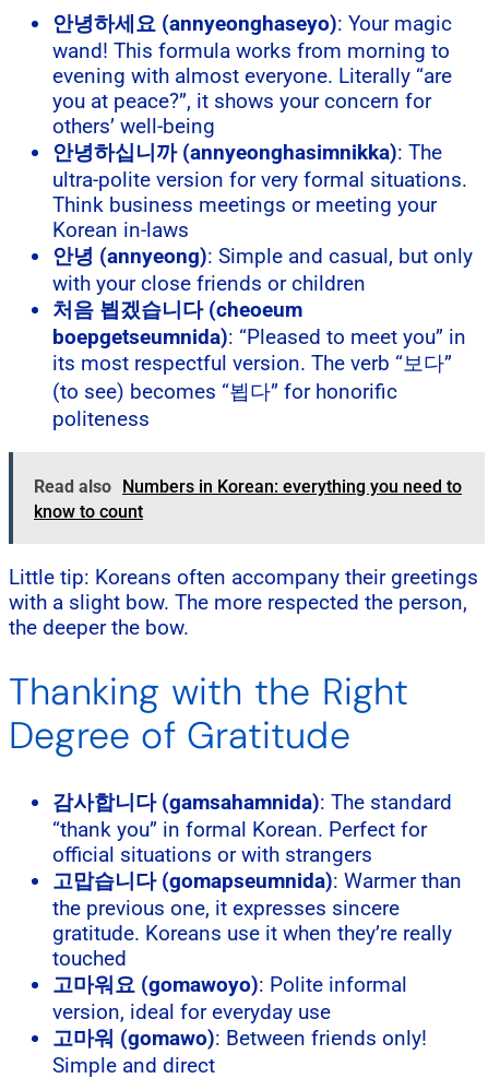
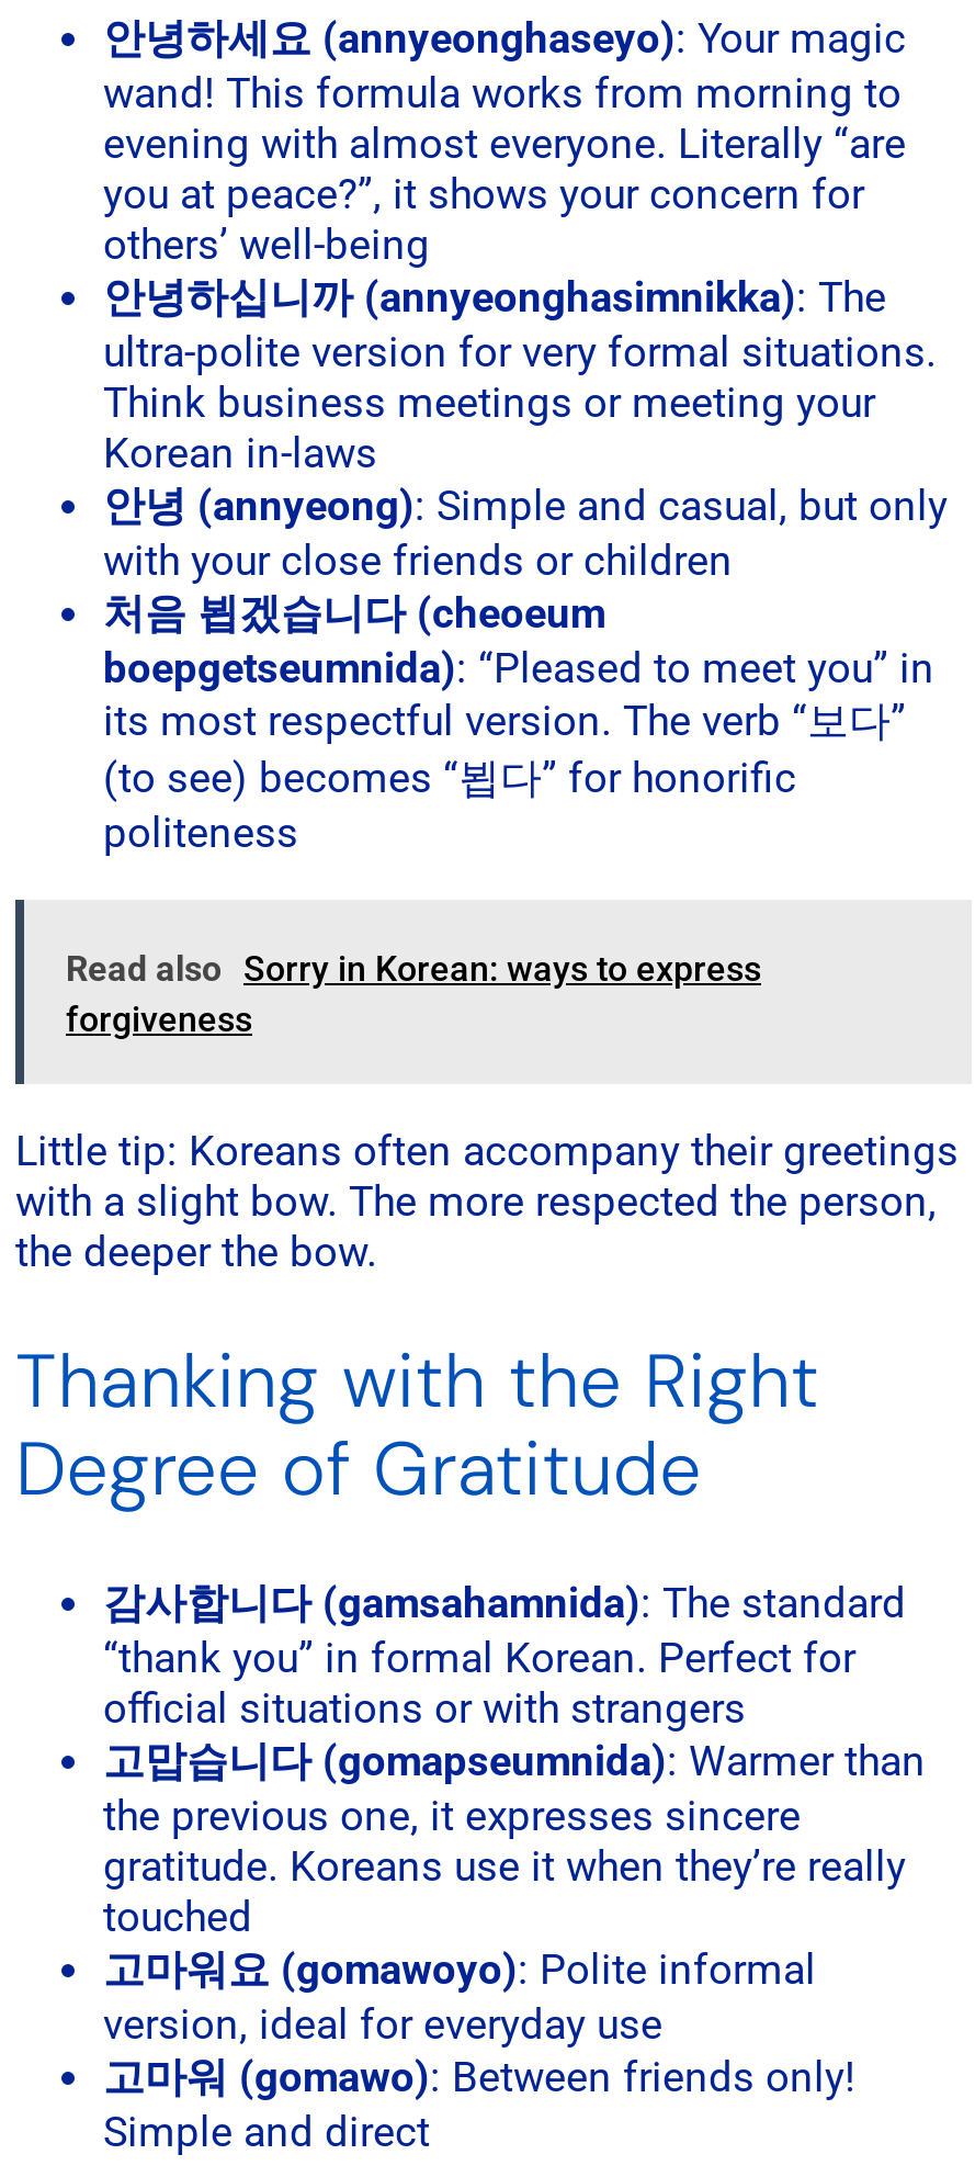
[34,476,462,522] Read also Numbers in Korean: everything you need to | know to count -> [66,948,761,1040] Read also Sorry in Korean: ways to express | forgiveness

